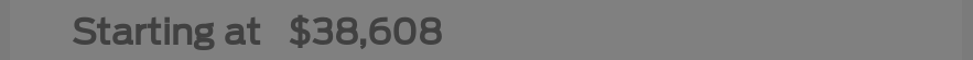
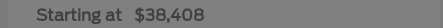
[72,13,442,54] Starting at $38,608 -> [36,6,204,25] Starting at $38,408

